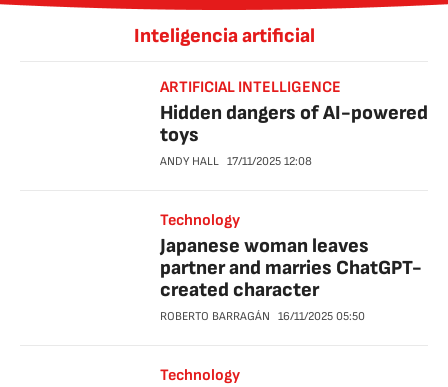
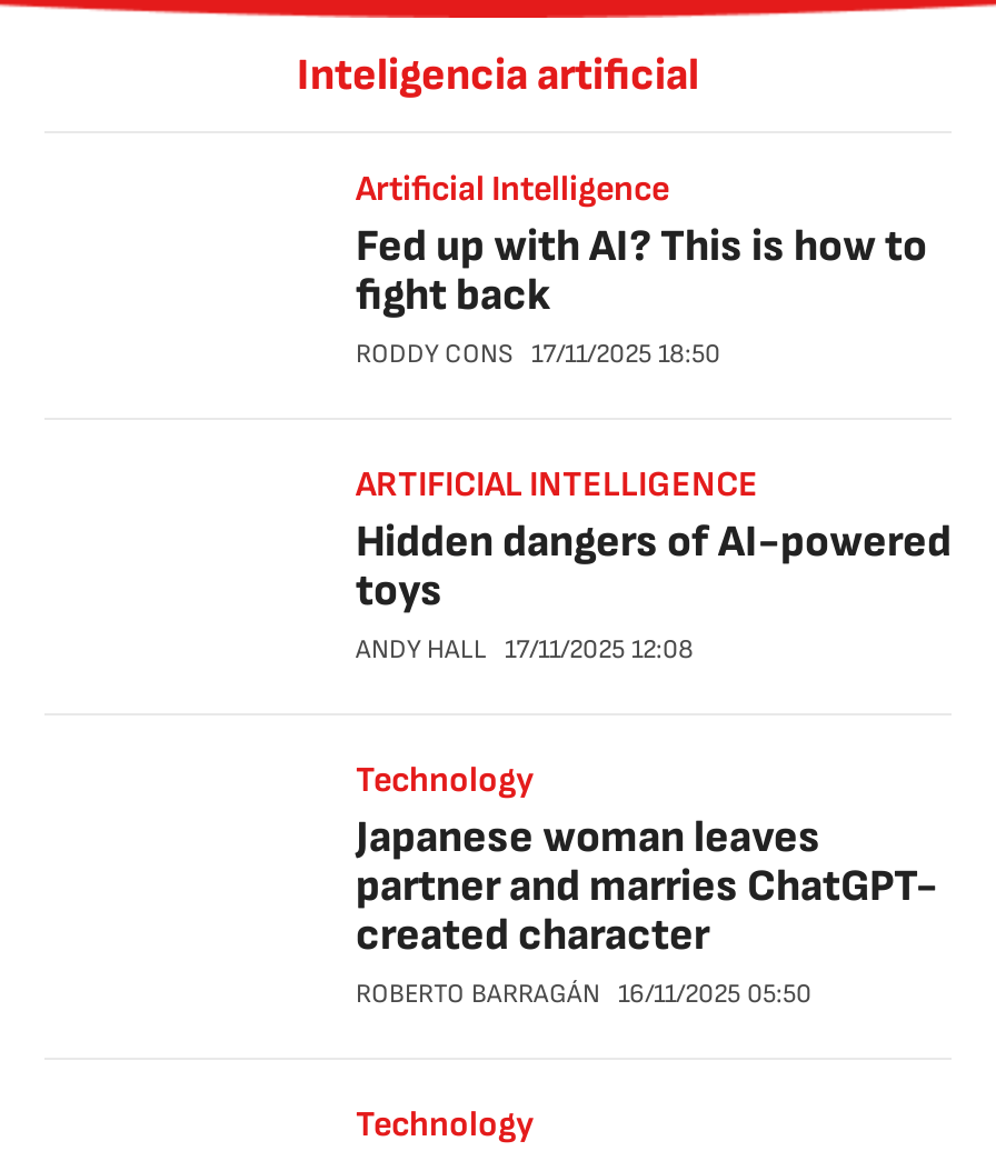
none -> [356,169,927,371] Artificial Intelligence | Fed up with AI? This is how to | fight back | RODDY CONS 17/11/2025 18:50

